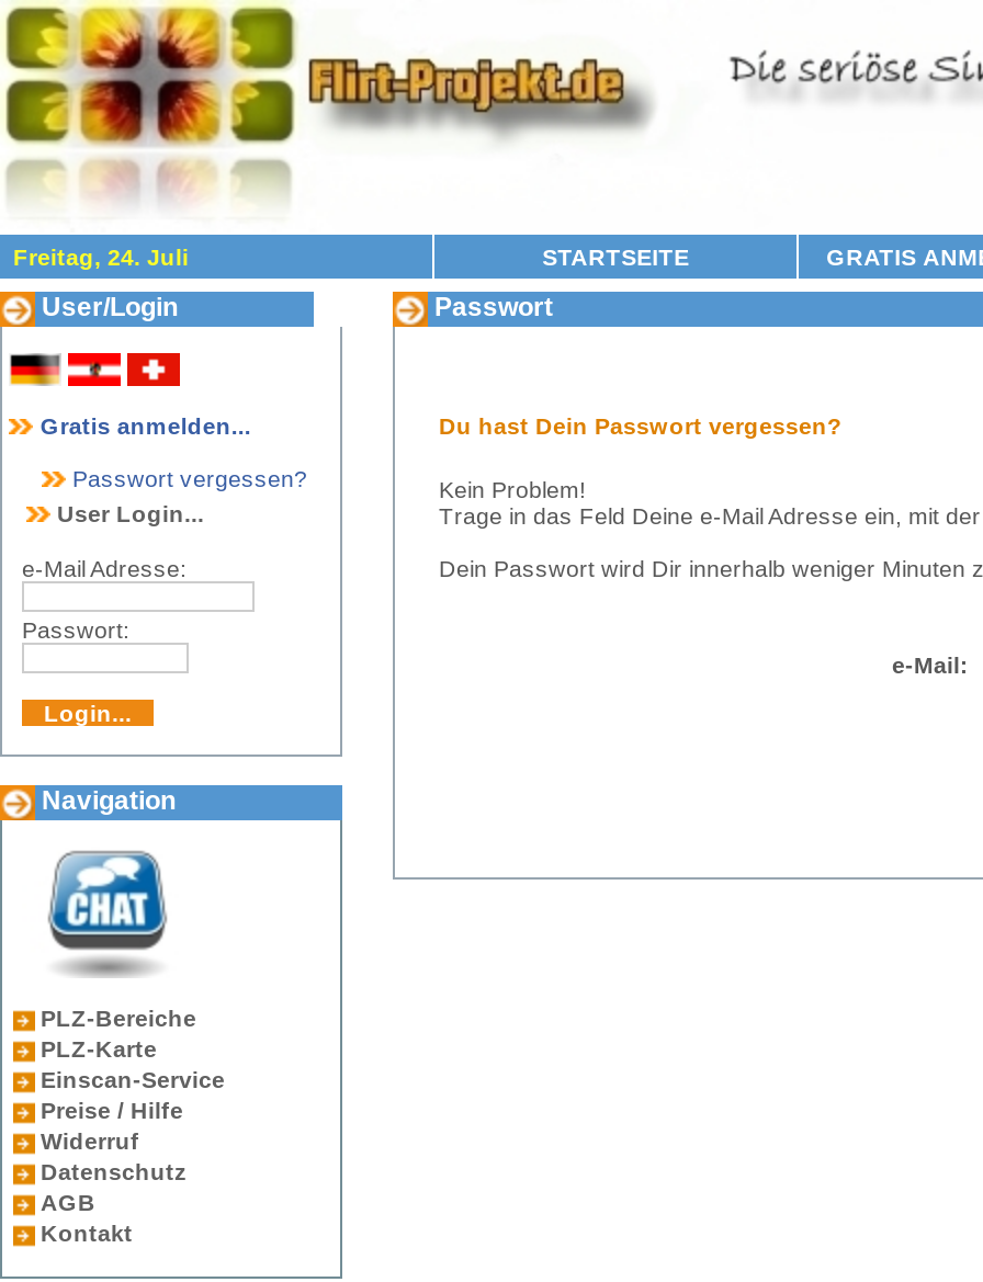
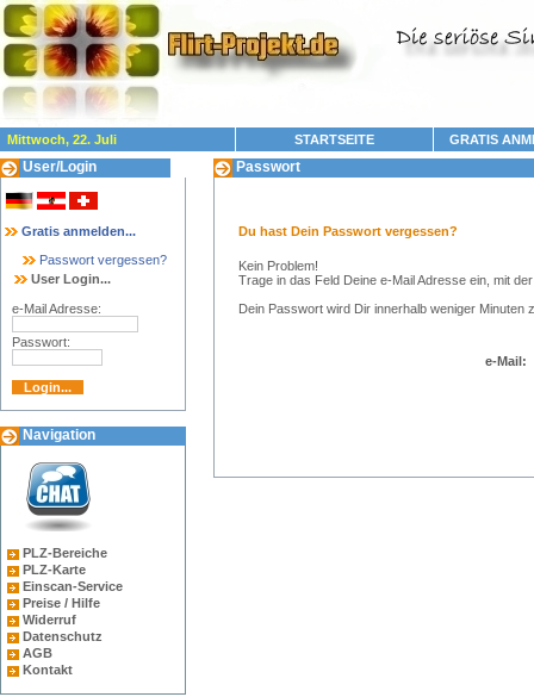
[13,243,189,270] Freitag, 24. Juli -> [7,132,117,147] Mittwoch, 22. Juli

